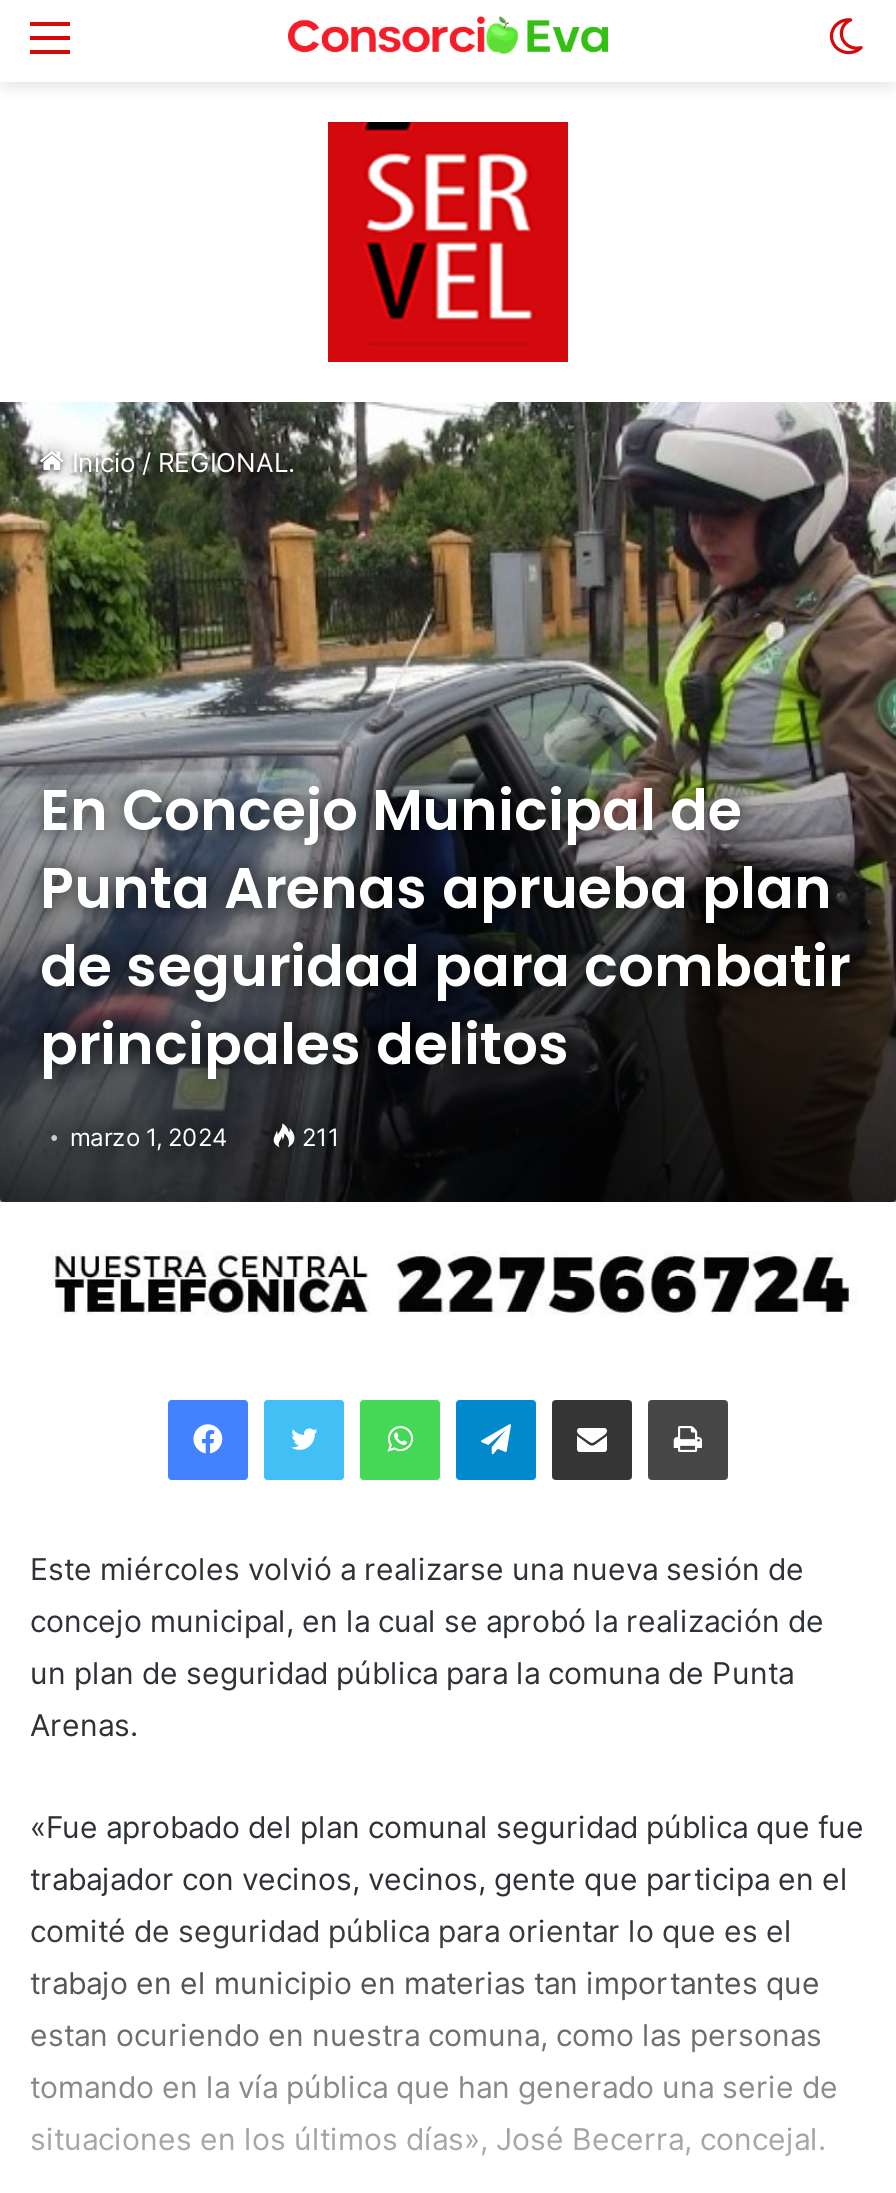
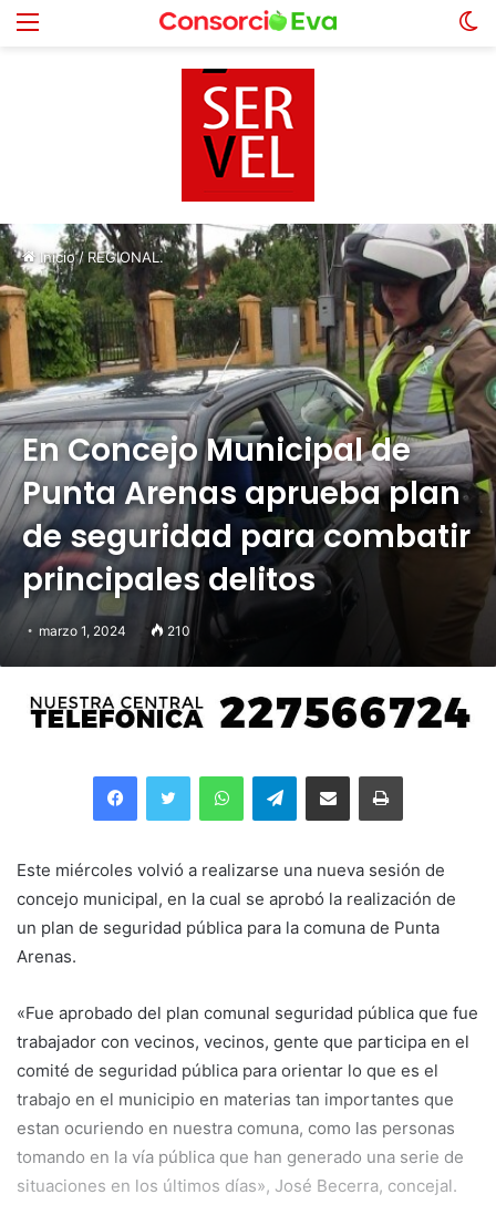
[296,1123,340,1153] 211 -> [164,623,190,639] 210

